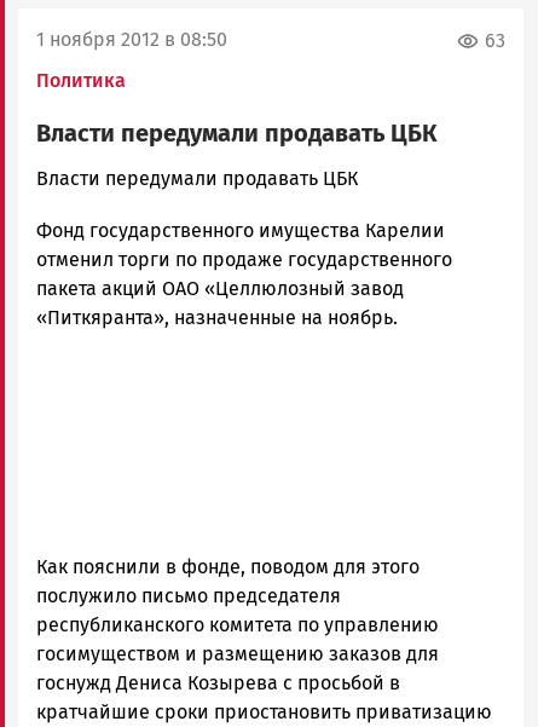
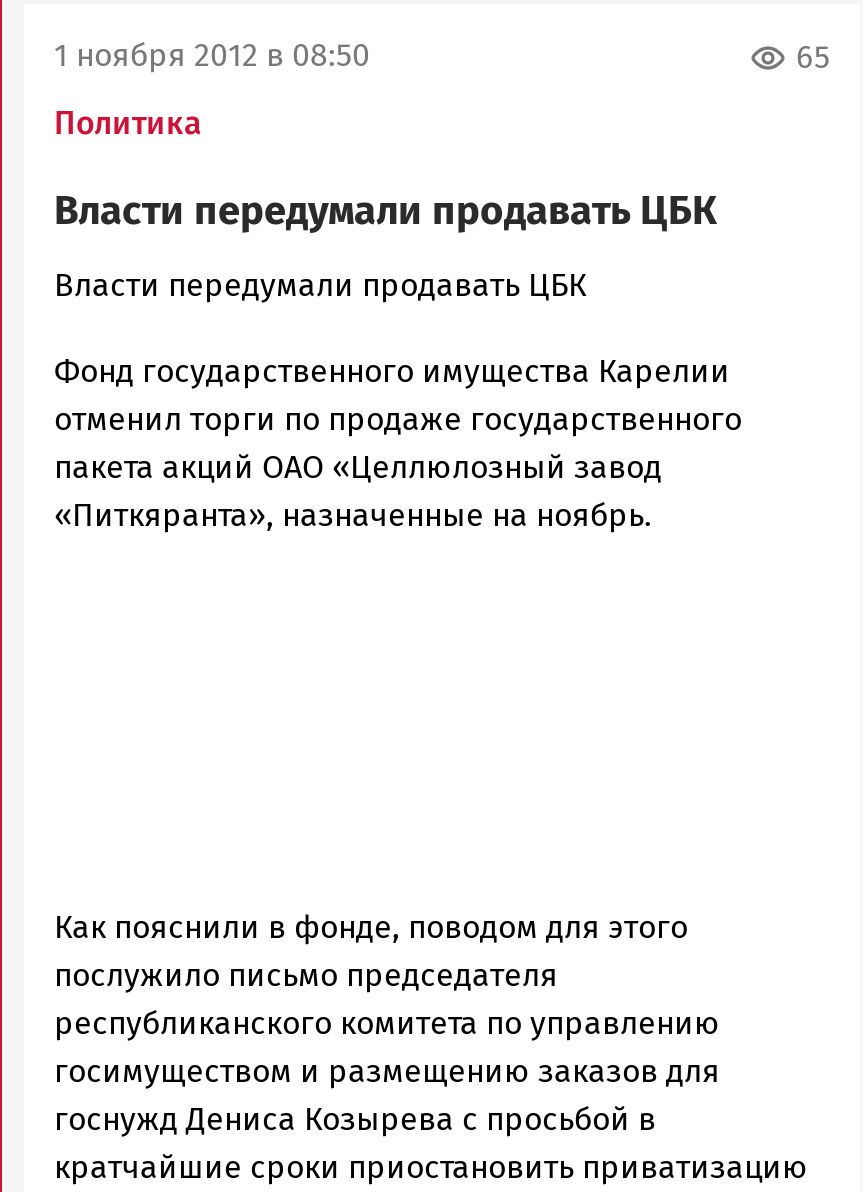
[485,29,505,52] 63 -> [796,39,830,77] 65

